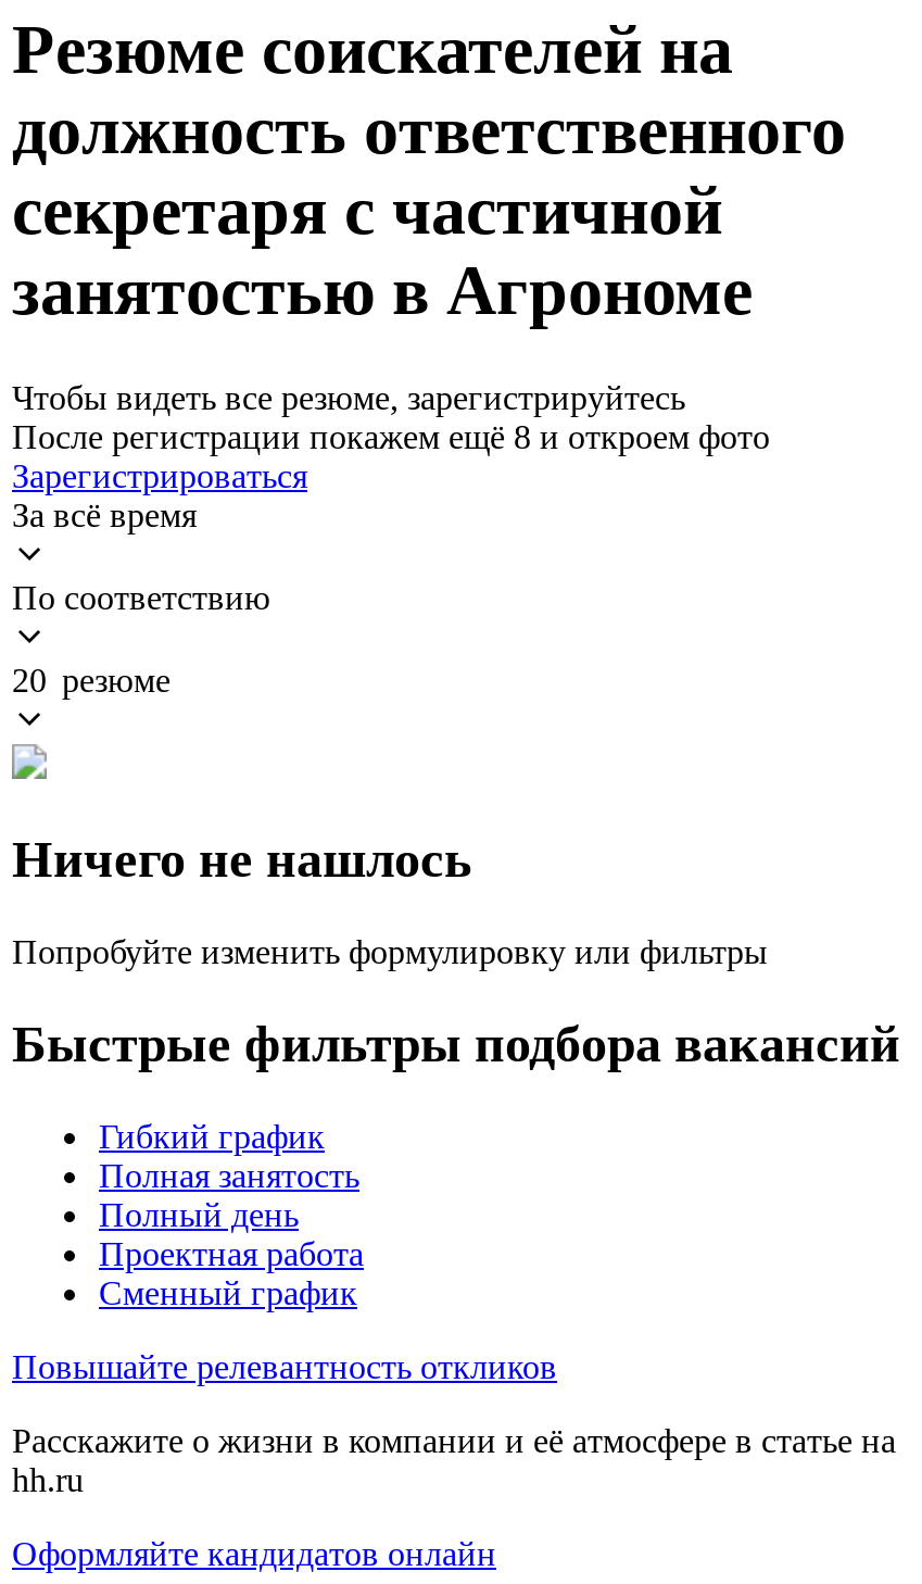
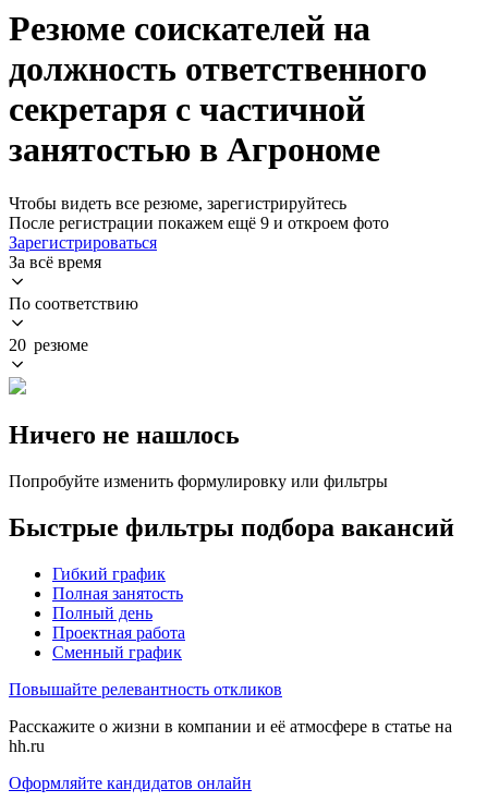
[12,418,770,455] После регистрации покажем ещё 8 и откроем фото -> [9,213,389,232] После регистрации покажем ещё 9 и откроем фото

